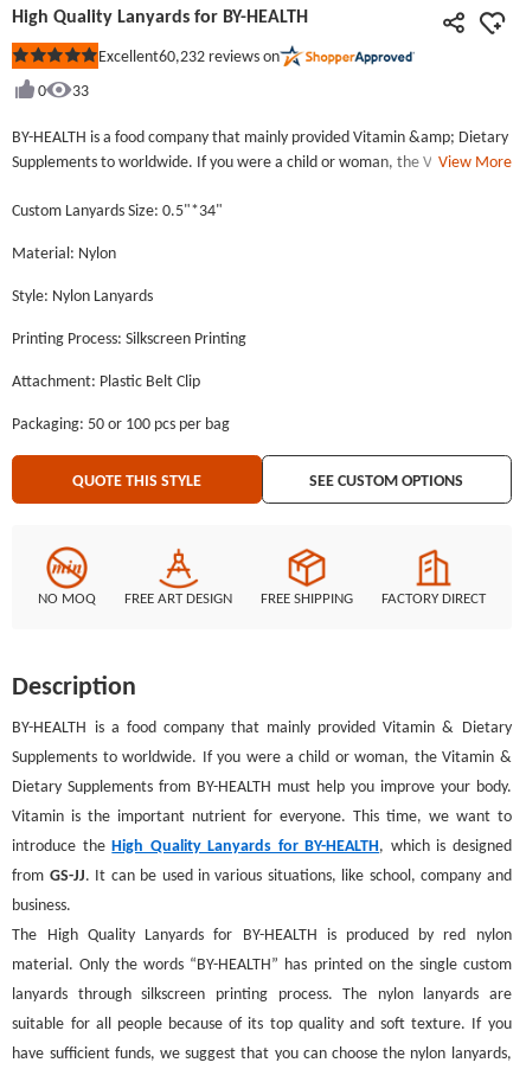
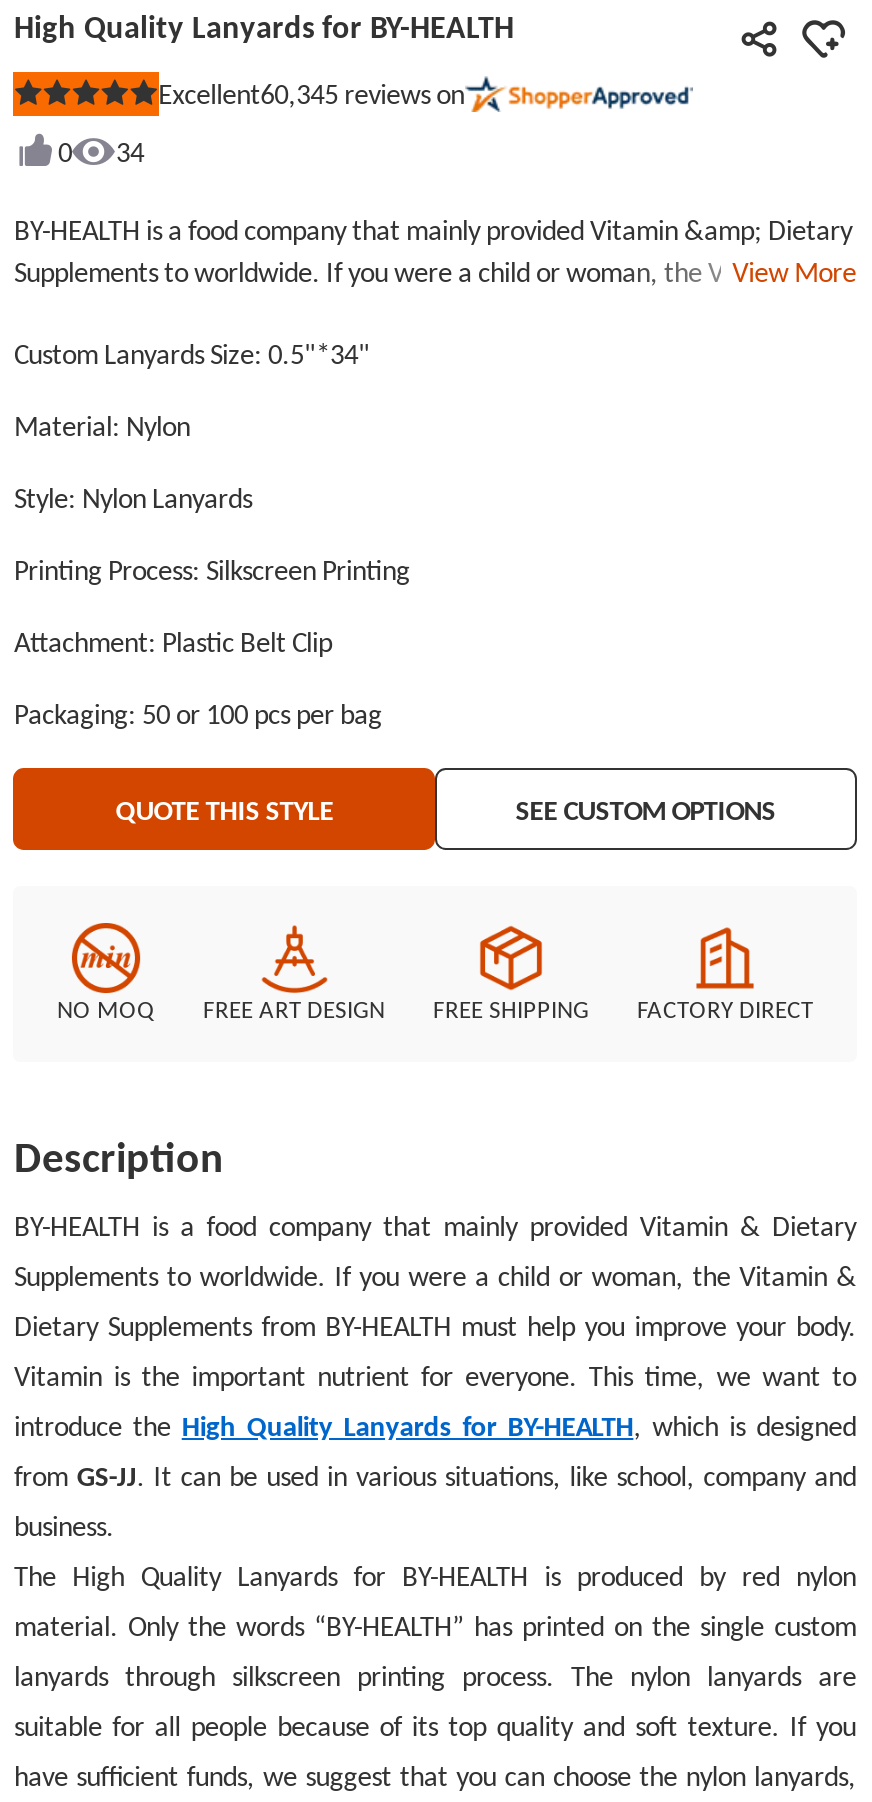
[98,45,279,66] Excellent60,232 reviews on -> [158,75,464,112] Excellent60,345 reviews on
[73,79,89,101] 33 -> [116,134,144,170] 34

